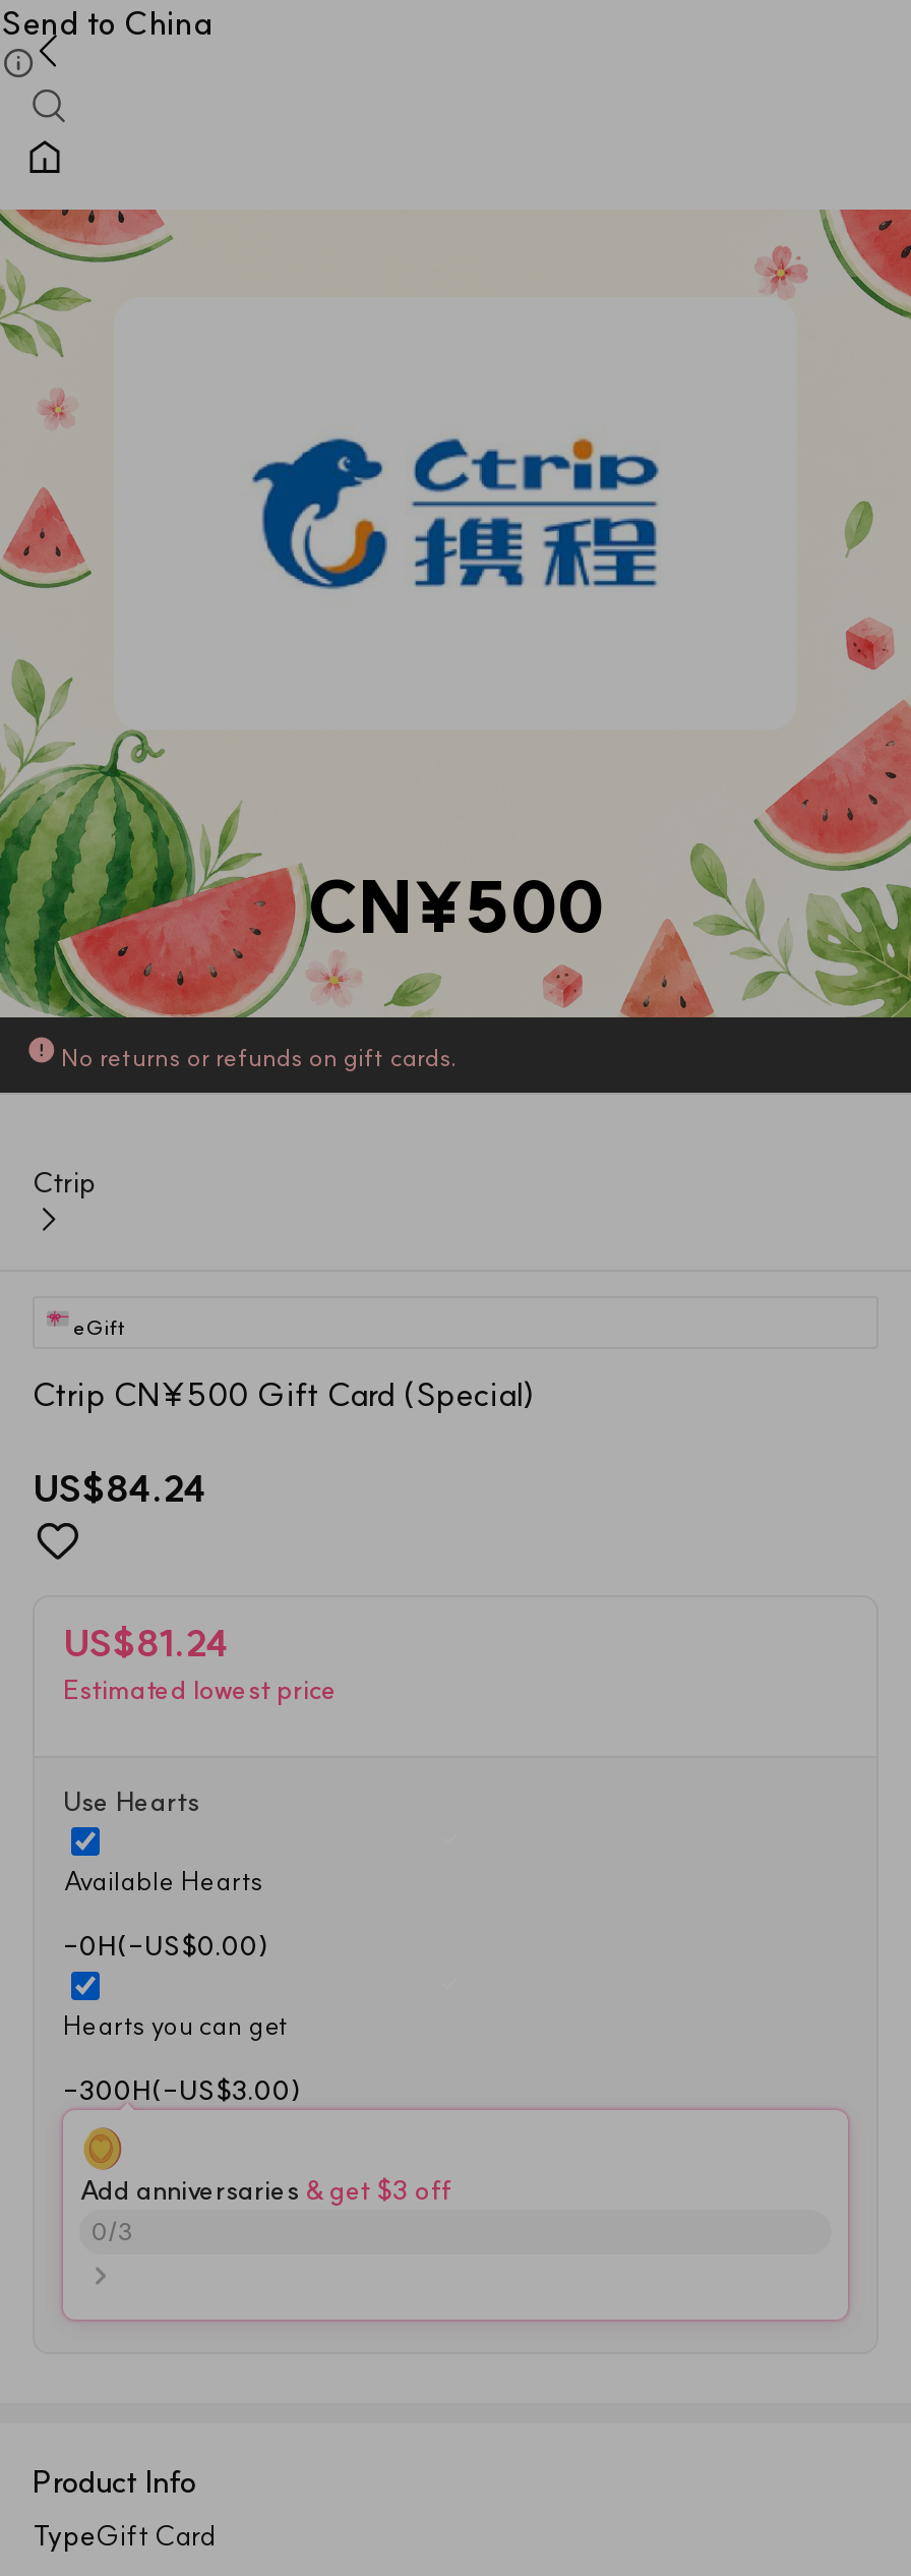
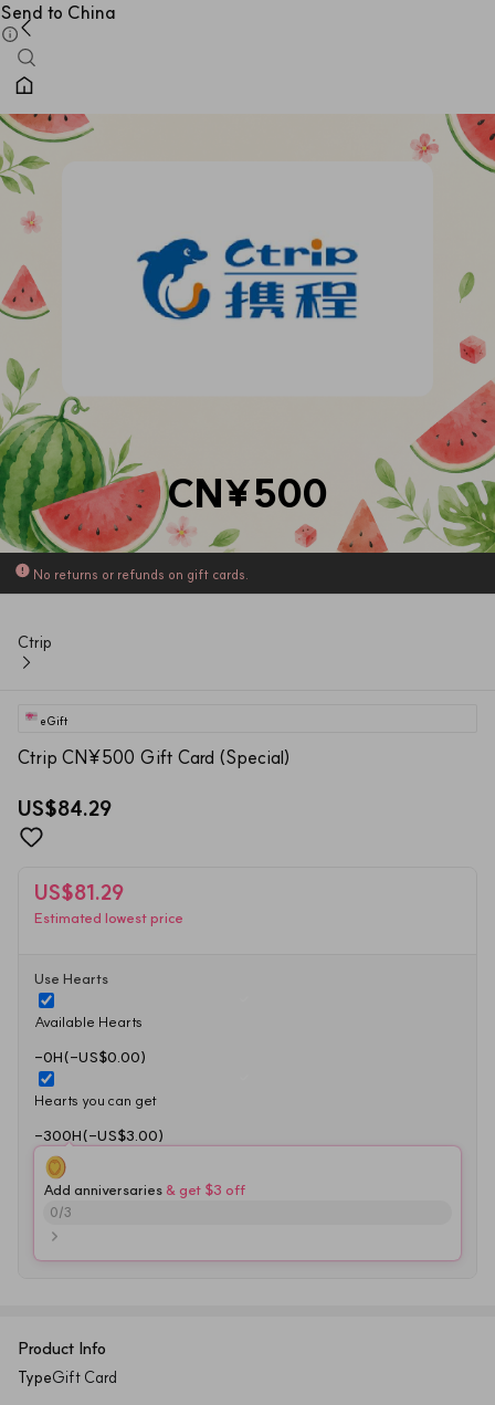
[33,1465,207,1512] US$84.24 -> [18,796,112,821] US$84.29
[63,1620,230,1666] US$81.24 -> [34,880,124,905] US$81.29

